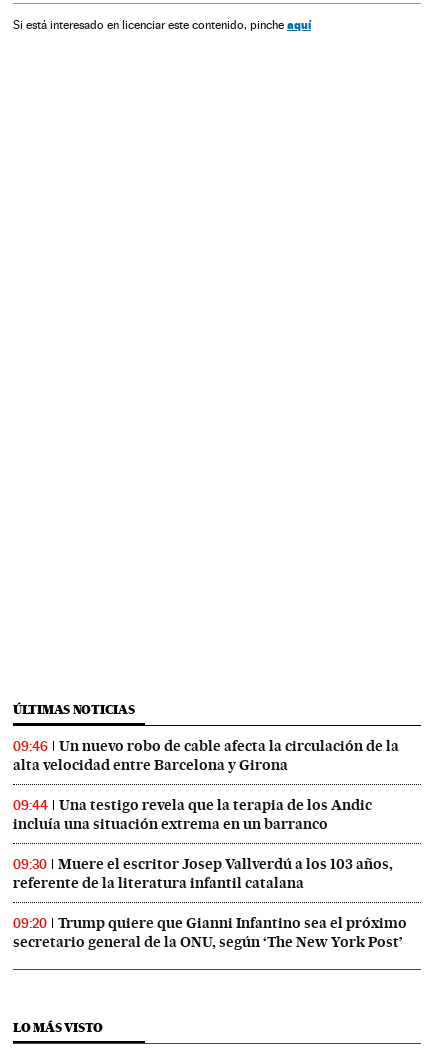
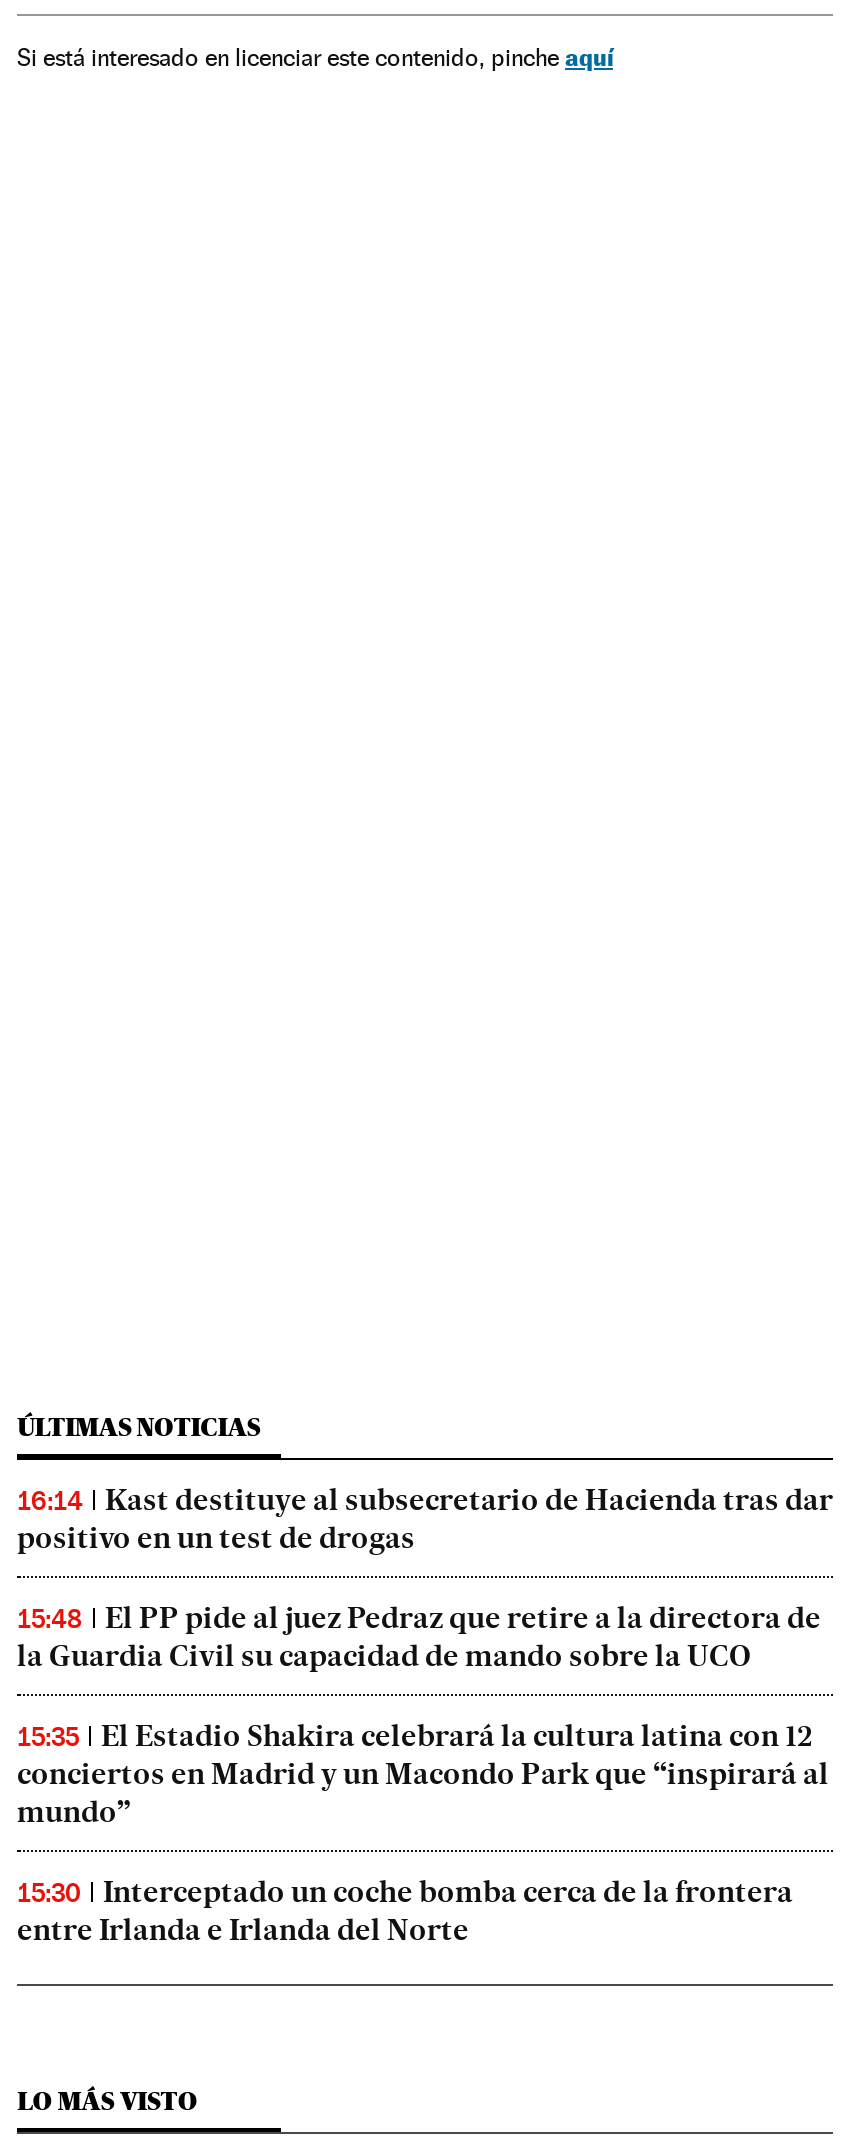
[13,737,399,774] 09:46 | Un nuevo robo de cable afecta la circulación de la | alta velocidad entre Barcelona y Girona -> [17,1483,833,1557] 16:14 | Kast destituye al subsecretario de Hacienda tras dar | positivo en un test de drogas
[13,796,372,833] 09:44 | Una testigo revela que la terapia de los Andic | incluía una situación extrema en un barranco -> [17,1601,821,1675] 15:48 | El PP pide al juez Pedraz que retire a la directora de | la Guardia Civil su capacidad de mando sobre la UCO
[13,855,393,892] 09:30 | Muere el escritor Josep Vallverdú a los 103 años, | referente de la literatura infantil catalana -> [17,1719,829,1831] 15:35 | El Estadio Shakira celebrará la cultura latina con 12 | conciertos en Madrid y un Macondo Park que “inspirará al | mundo”
[13,914,407,951] 09:20 | Trump quiere que Gianni Infantino sea el próximo | secretario general de la ONU, según ‘The New York Post’ -> [17,1875,793,1949] 15:30 | Interceptado un coche bomba cerca de la frontera | entre Irlanda e Irlanda del Norte

